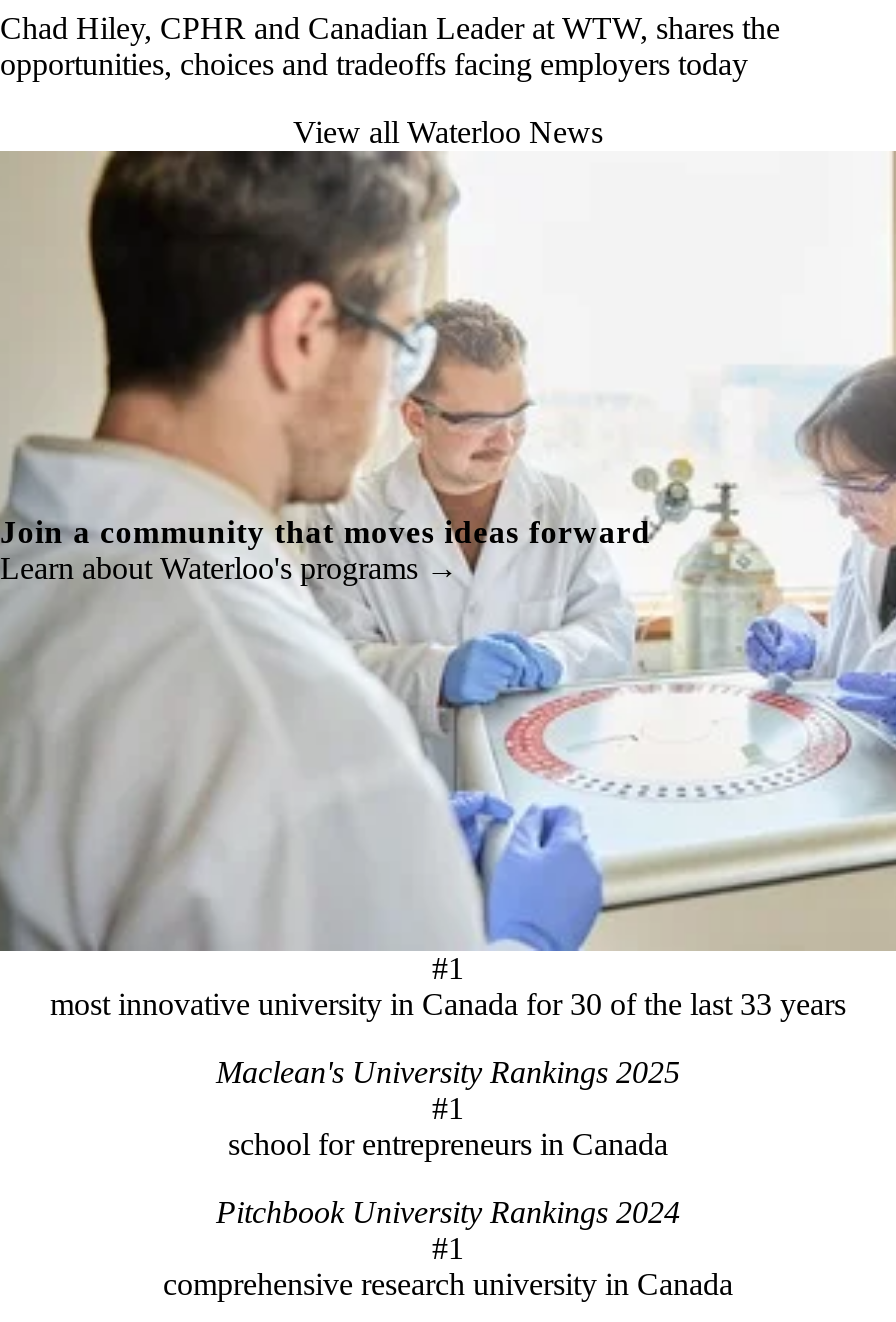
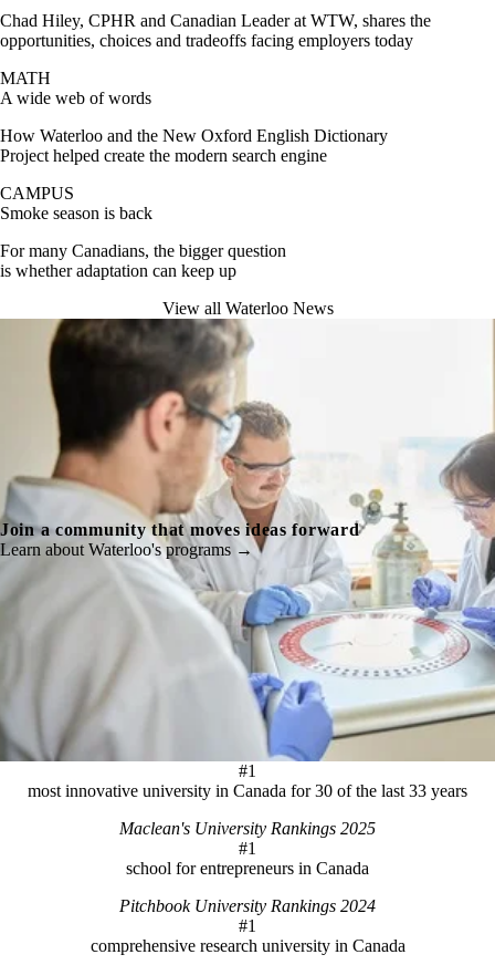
none -> [0,69,388,280] MATH | A wide web of words | How Waterloo and the New Oxford English Dictionary | Project helped create the modern search engine | CAMPUS | Smoke season is back | For many Canadians, the bigger question | is whether adaptation can keep up

